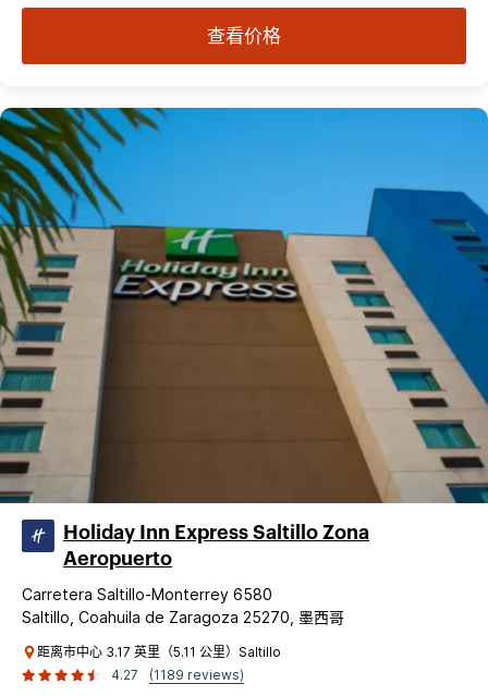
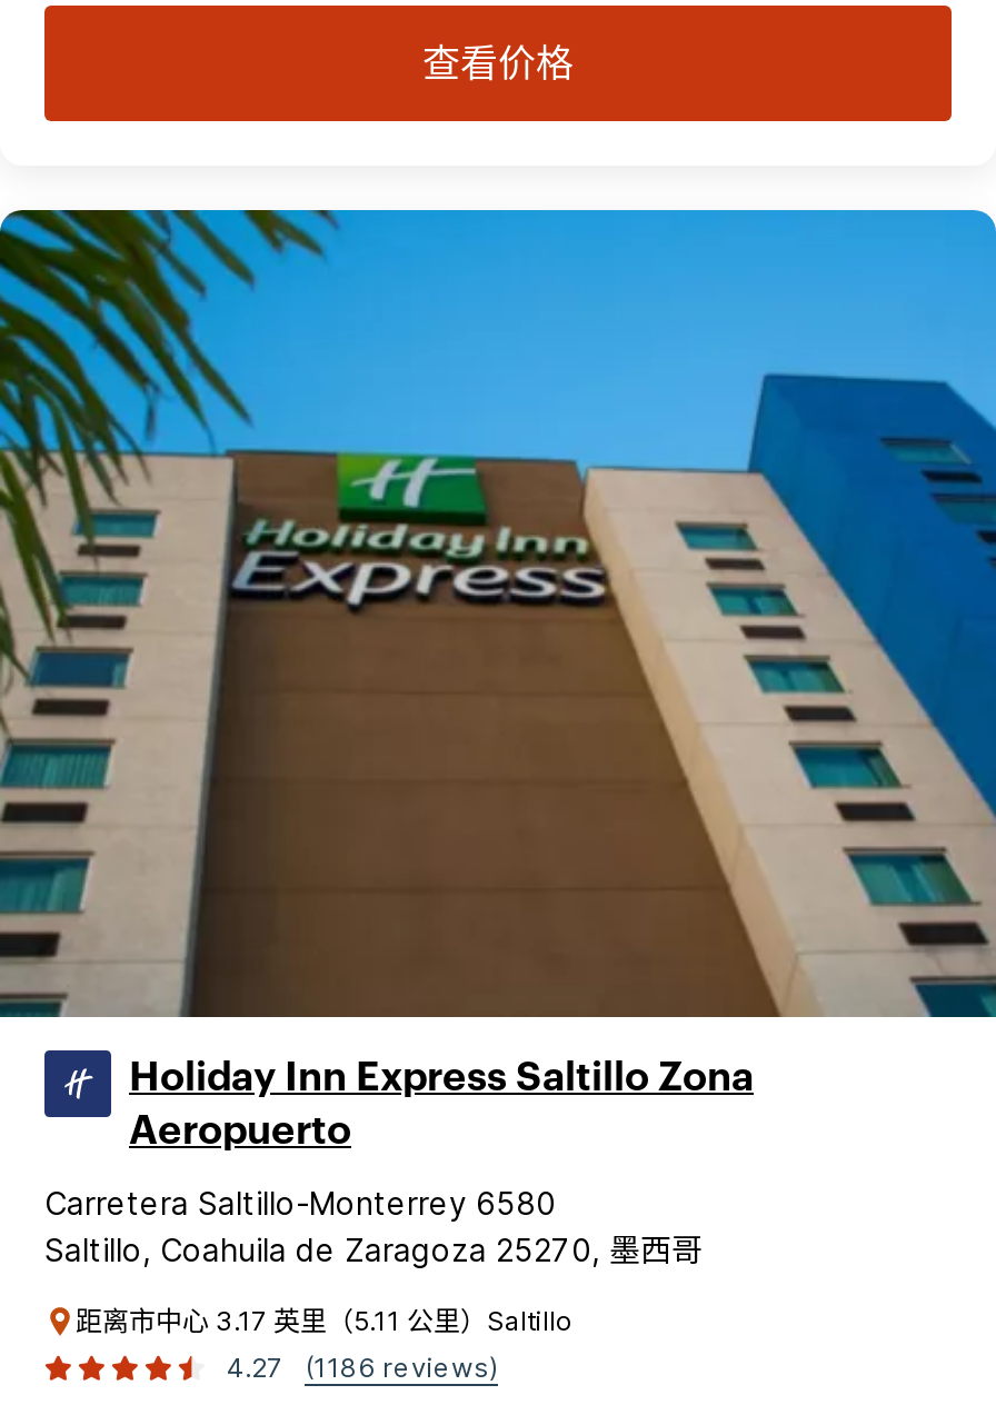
[111,667,244,683] 4.27 (1189 reviews) -> [227,1351,498,1384] 4.27 (1186 reviews)

